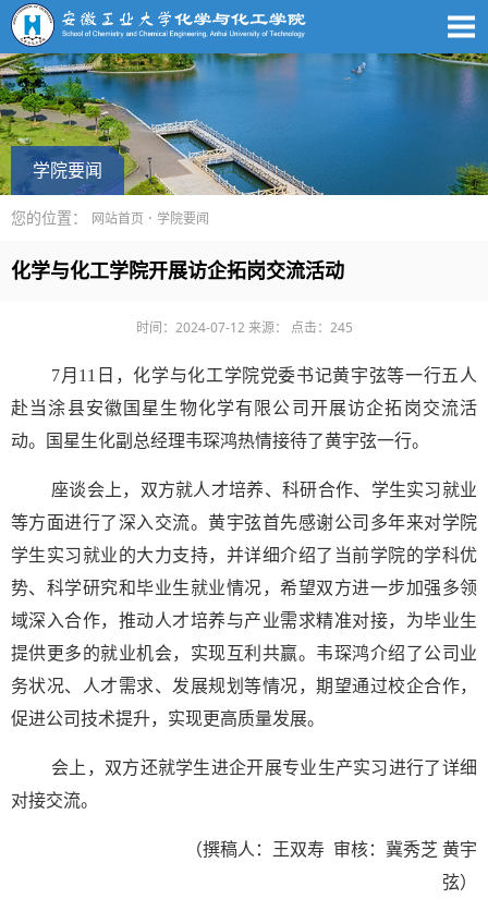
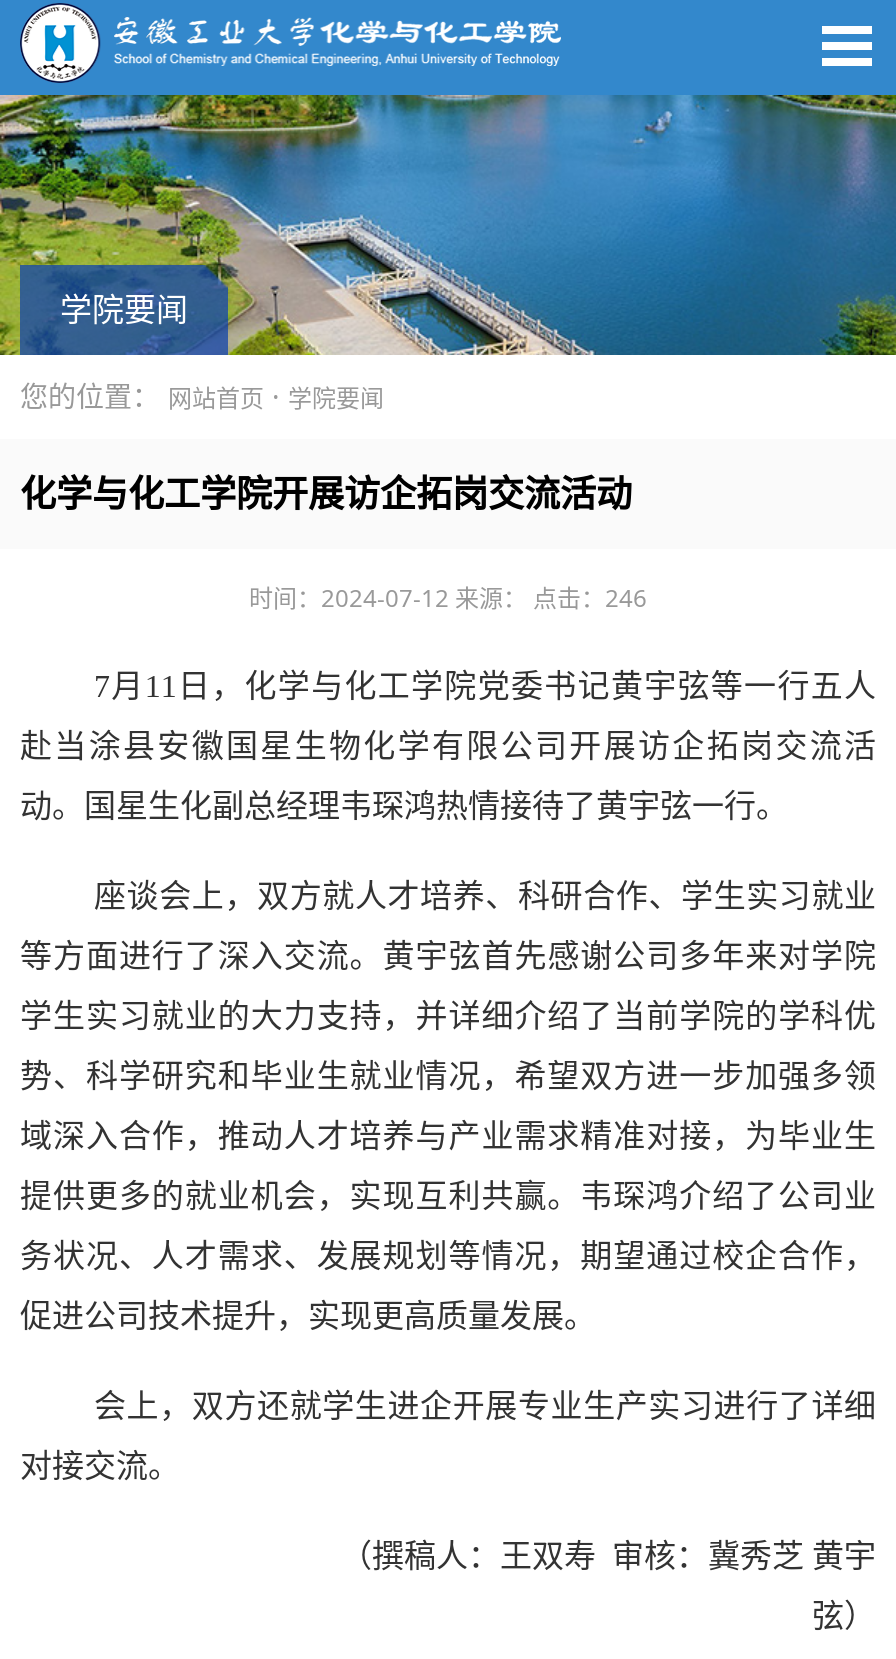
[136,318,352,337] 时间：2024-07-12 来源： 点击：245 -> [249,581,647,615] 时间：2024-07-12 来源： 点击：246

